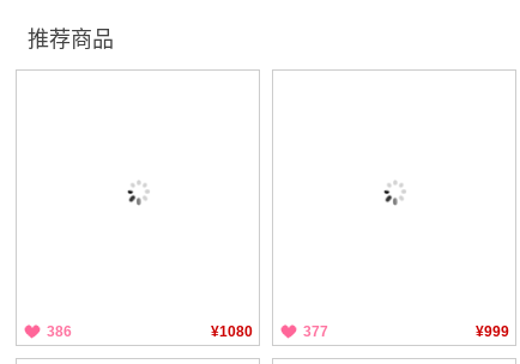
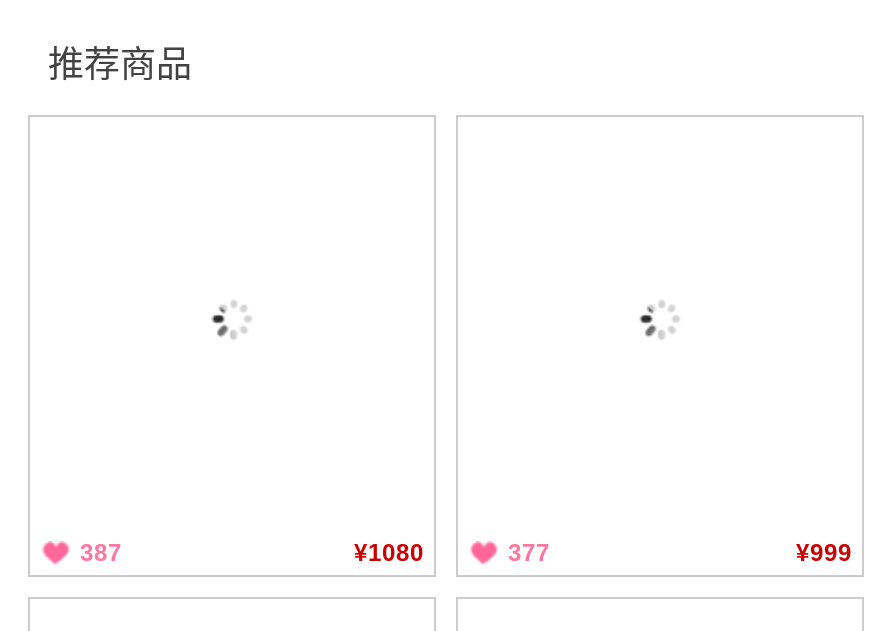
[47,323,72,340] 386 -> [80,539,122,567] 387

